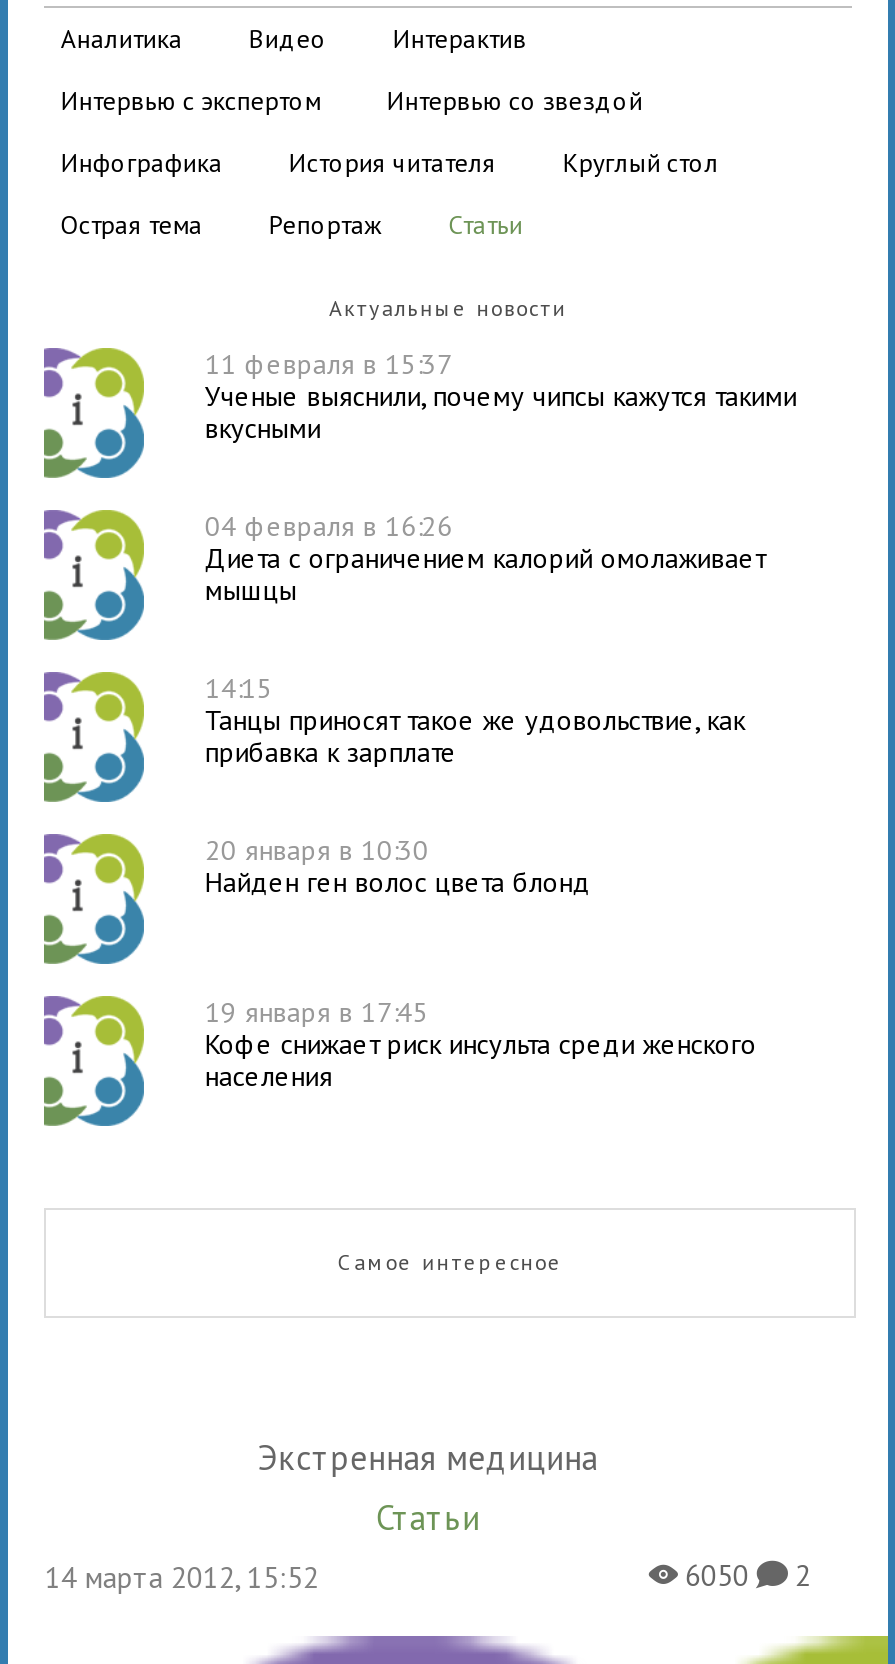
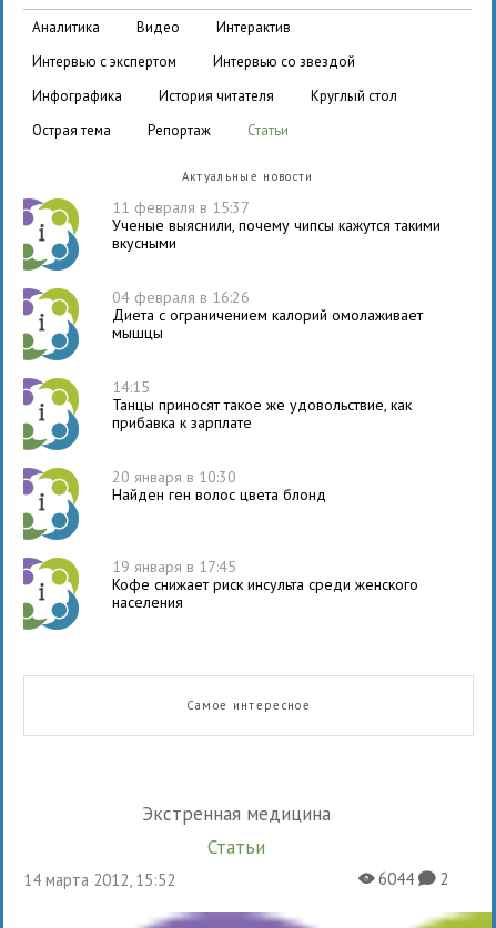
[649,1555,811,1593] X 6050 K 2 -> [359,868,449,889] X 6044 K 2

